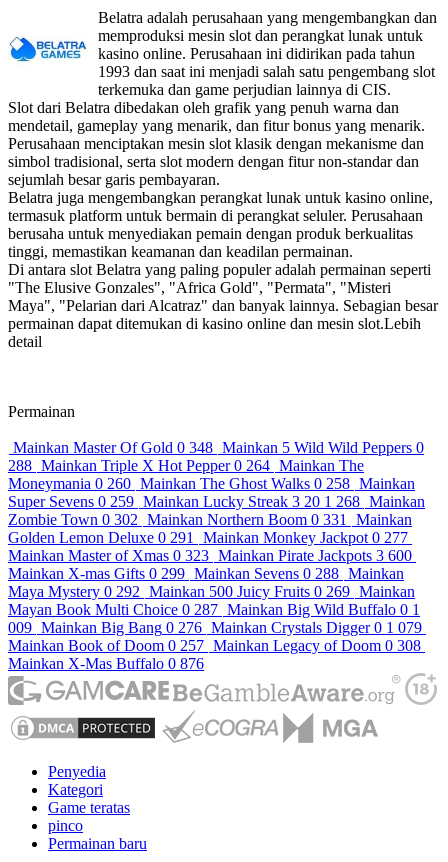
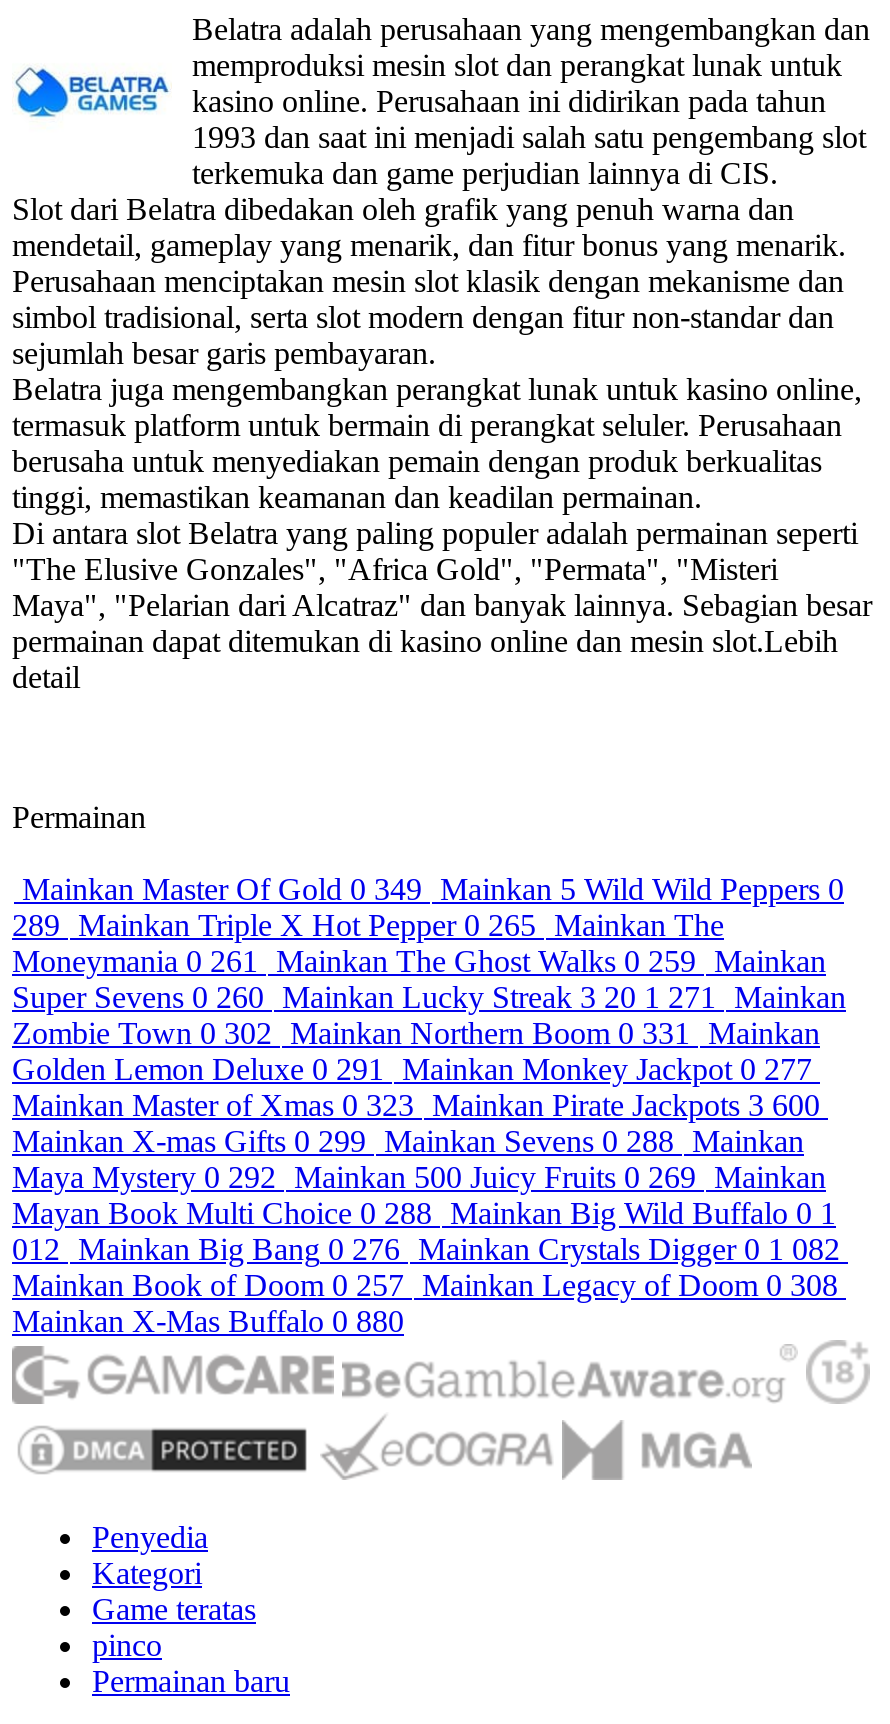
[13,439,424,456] Mainkan Master Of Gold 0 348 Mainkan 5 Wild Wild Peppers 0 -> [22,872,844,906] Mainkan Master Of Gold 0 349 Mainkan 5 Wild Wild Peppers 0
[8,457,364,474] 288 Mainkan Triple X Hot Pepper 0 264 Mainkan The -> [12,908,724,942] 289 Mainkan Triple X Hot Pepper 0 265 Mainkan The
[8,475,415,492] Moneymania 0 260 Mainkan The Ghost Walks 0 258 Mainkan -> [12,944,826,978] Moneymania 0 261 Mainkan The Ghost Walks 0 259 Mainkan
[8,493,425,510] Super Sevens 0 259 Mainkan Lucky Streak 3 20 1 268 Mainkan -> [12,980,846,1014] Super Sevens 0 260 Mainkan Lucky Streak 3 20 1 271 Mainkan
[8,601,420,618] Mayan Book Multi Choice 0 287 Mainkan Big Wild Buffalo 0 1 -> [12,1196,836,1230] Mayan Book Multi Choice 0 288 Mainkan Big Wild Buffalo 0 1
[8,619,422,636] 009 Mainkan Big Bang 0 276 Mainkan Crystals Digger 0 1 079 -> [12,1232,840,1266] 012 Mainkan Big Bang 0 276 Mainkan Crystals Digger 0 1 082
[8,655,204,672] Mainkan X-Mas Buffalo 0 876 -> [12,1304,404,1338] Mainkan X-Mas Buffalo 0 880

